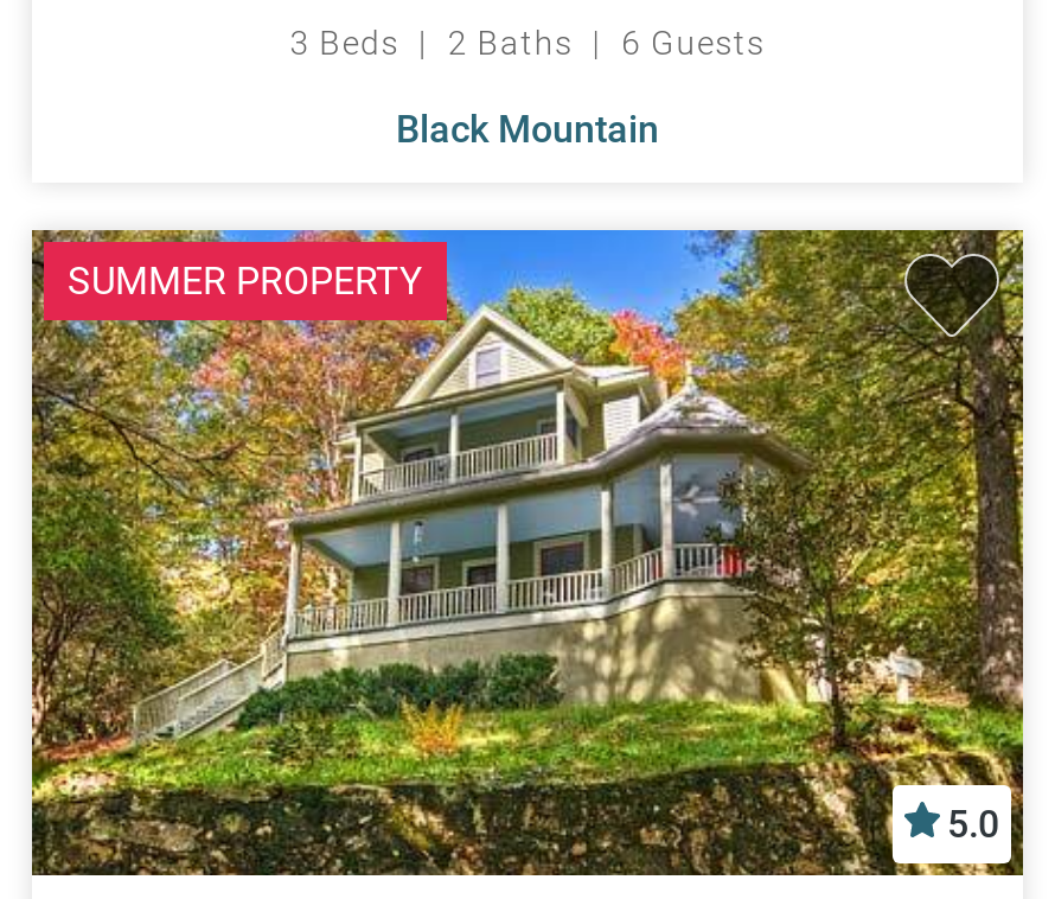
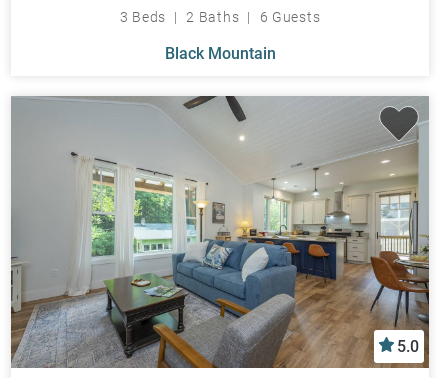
[30,228,1025,878] [image] -> [10,95,430,369] [image]
[68,258,423,303] SUMMER PROPERTY -> none

